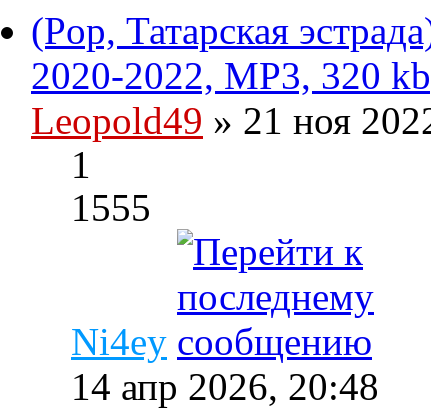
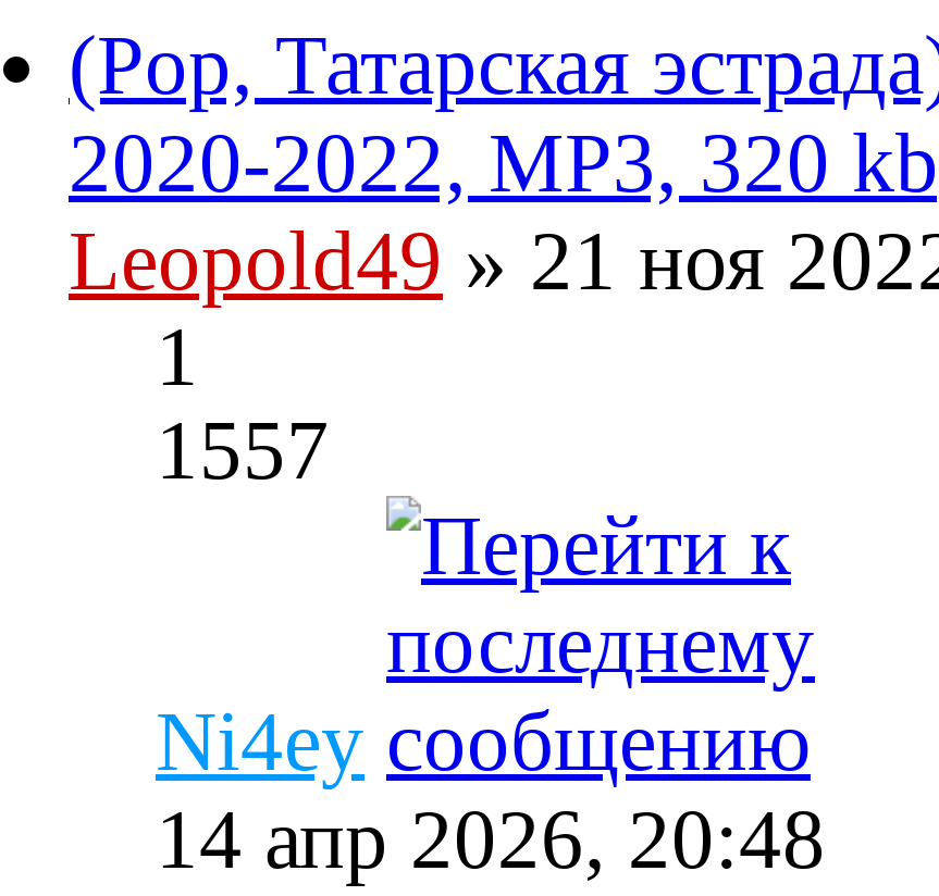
[71,186,151,229] 1555 -> [156,403,330,496] 1557

